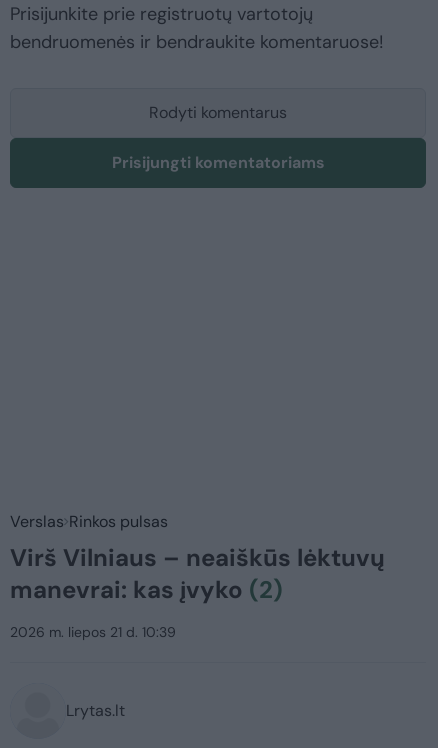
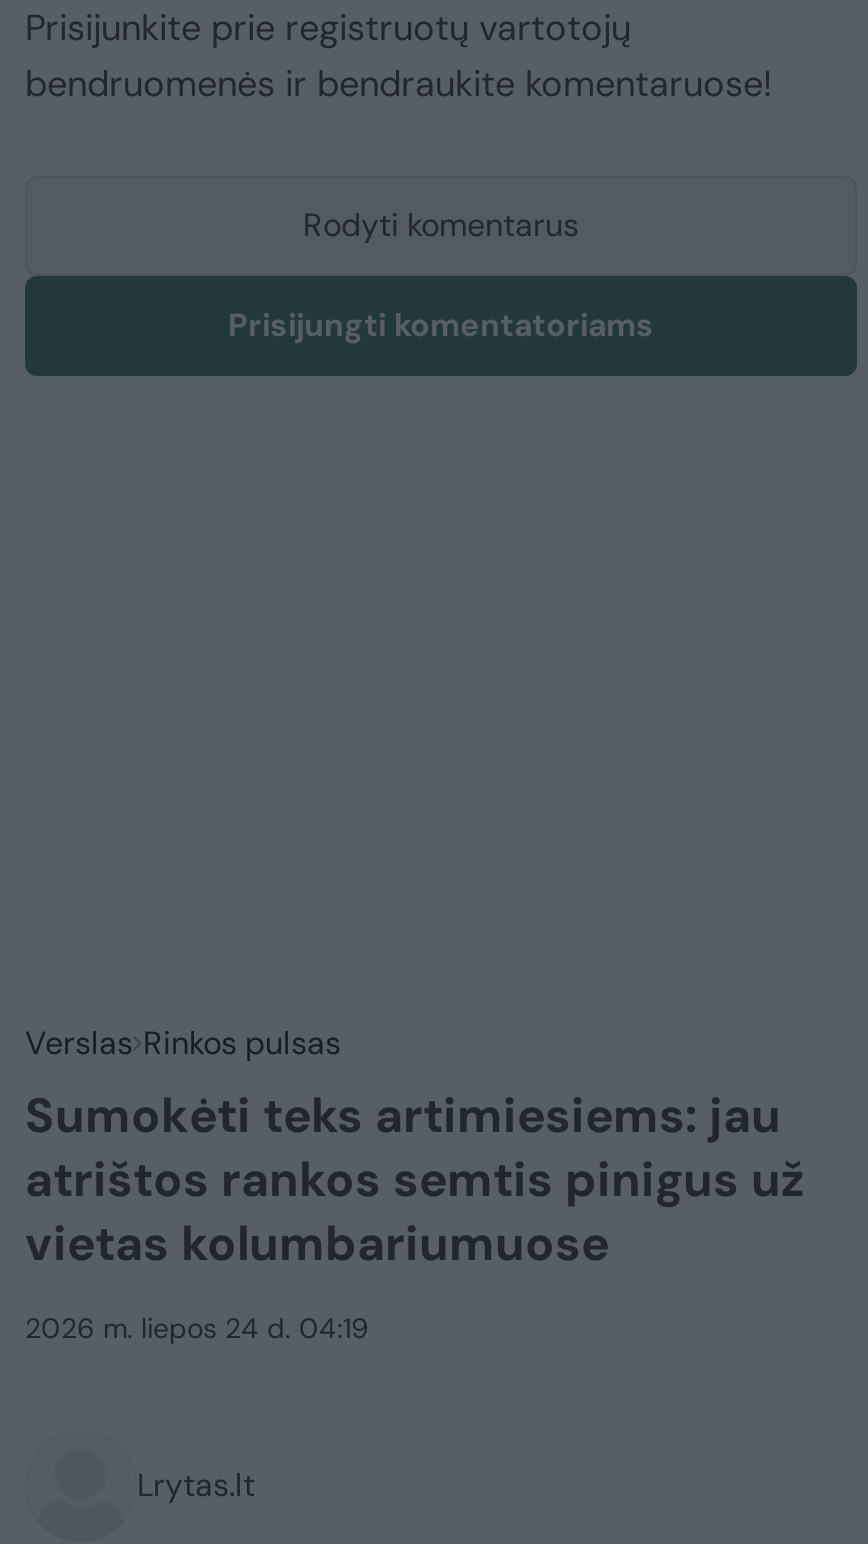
[10,542,385,605] Virš Vilniaus – neaiškūs lėktuvų | manevrai: kas įvyko (2) -> [25,1084,805,1274] Sumokėti teks artimiesiems: jau | atrištos rankos semtis pinigus už | vietas kolumbariumuose
[10,623,176,641] 2026 m. liepos 21 d. 10:39 -> [25,1310,369,1346] 2026 m. liepos 24 d. 04:19

